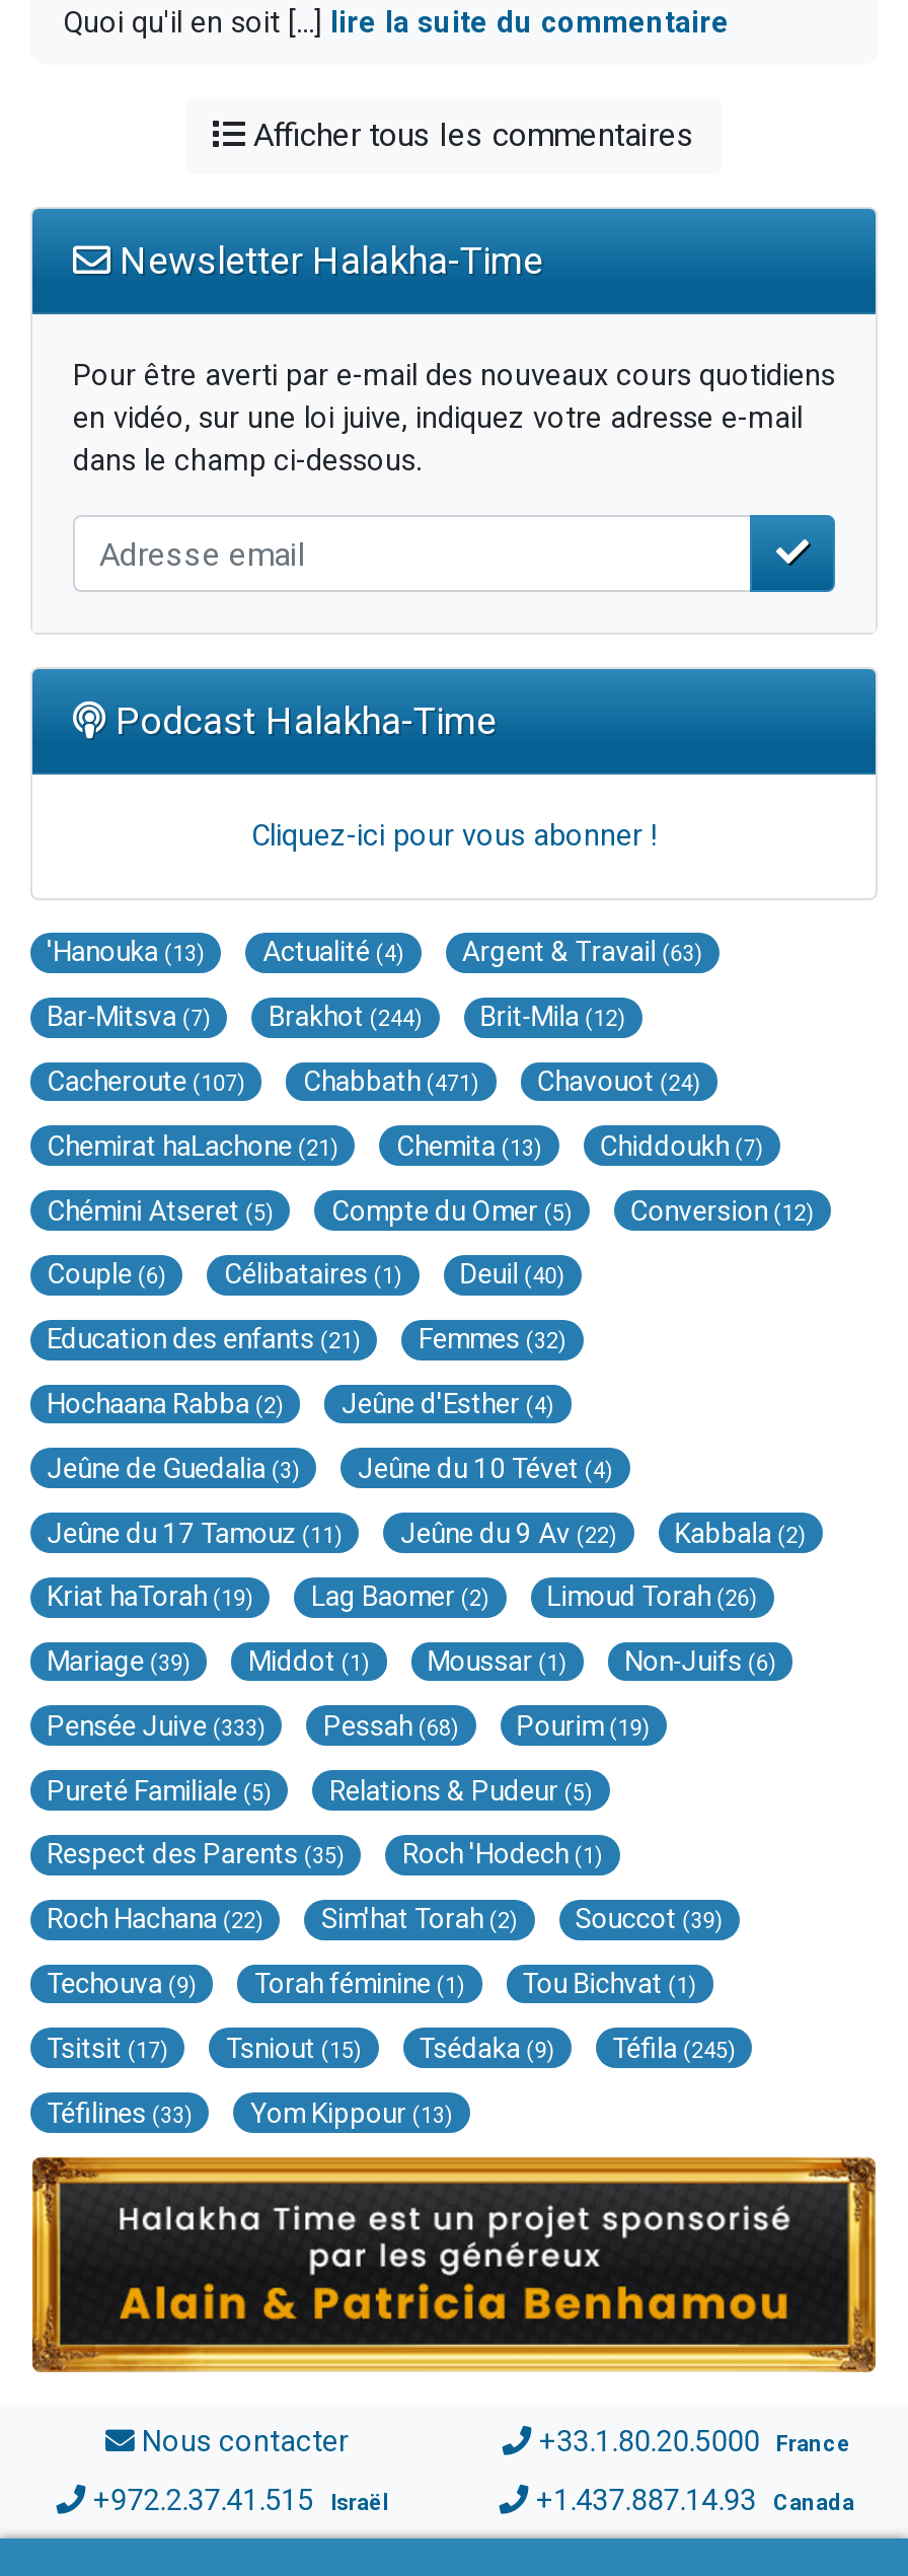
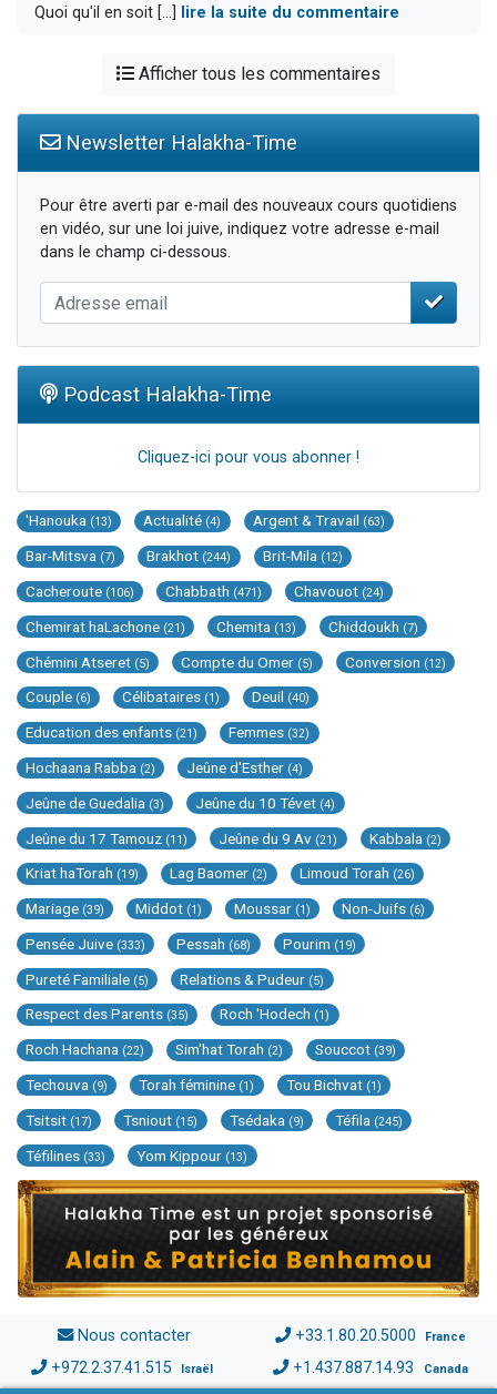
[47,1064,701,1097] Cacheroute (107) Chabbath (471) Chavouot (24) -> [26,582,384,600] Cacheroute (106) Chabbath (471) Chavouot (24)
[47,1516,806,1548] Jeûne du 17 Tamouz (11) Jeûne du 9 Av (22) Kabbala (2) -> [26,829,441,847] Jeûne du 17 Tamouz (11) Jeûne du 9 Av (21) Kabbala (2)

